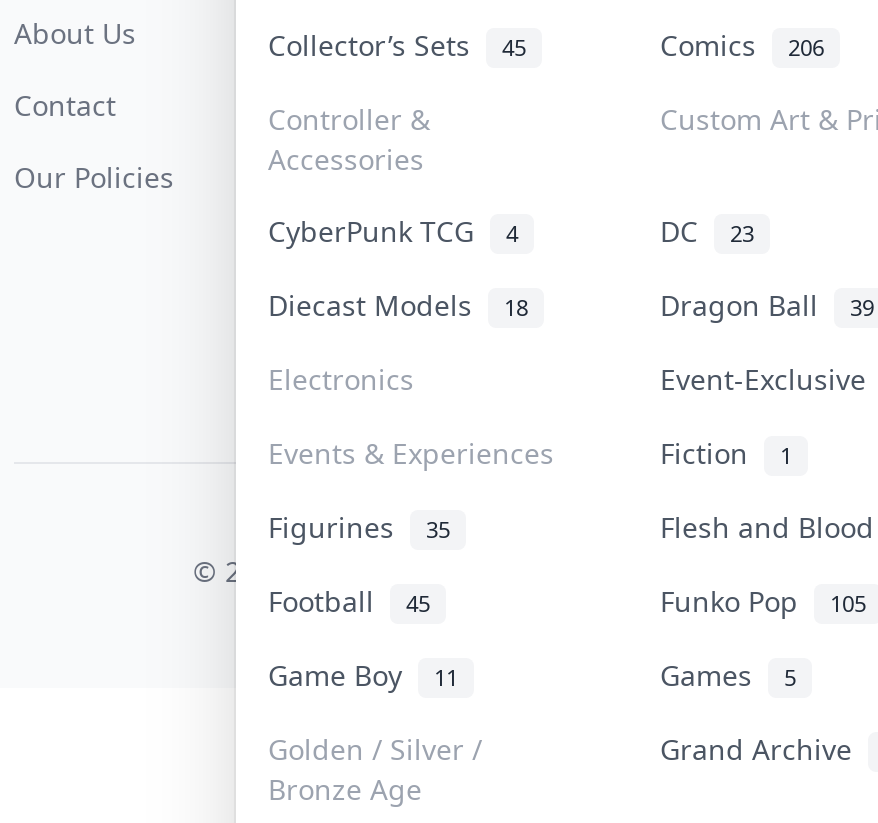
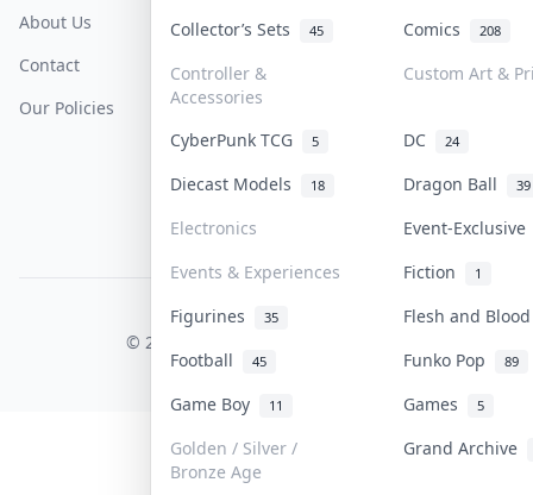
[660,25,824,63] Comics 206 -> [403,17,501,40] Comics 208
[268,211,518,249] CyberPunk TCG 4 -> [170,128,319,151] CyberPunk TCG 5
[660,211,754,249] DC 23 -> [403,128,459,151] DC 24
[660,581,866,619] Funko Pop 105 -> [403,348,519,371] Funko Pop 89

